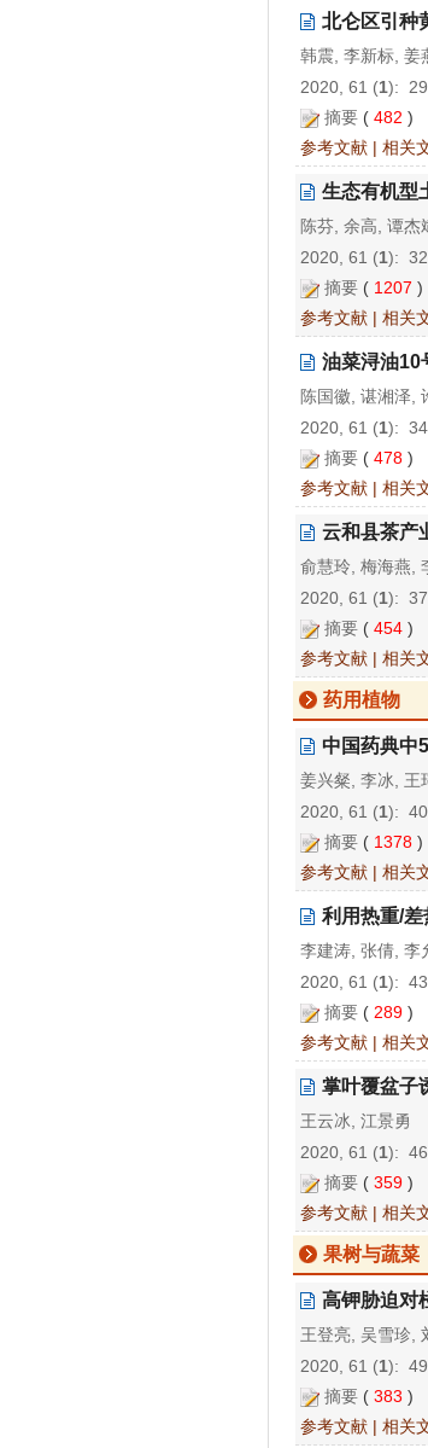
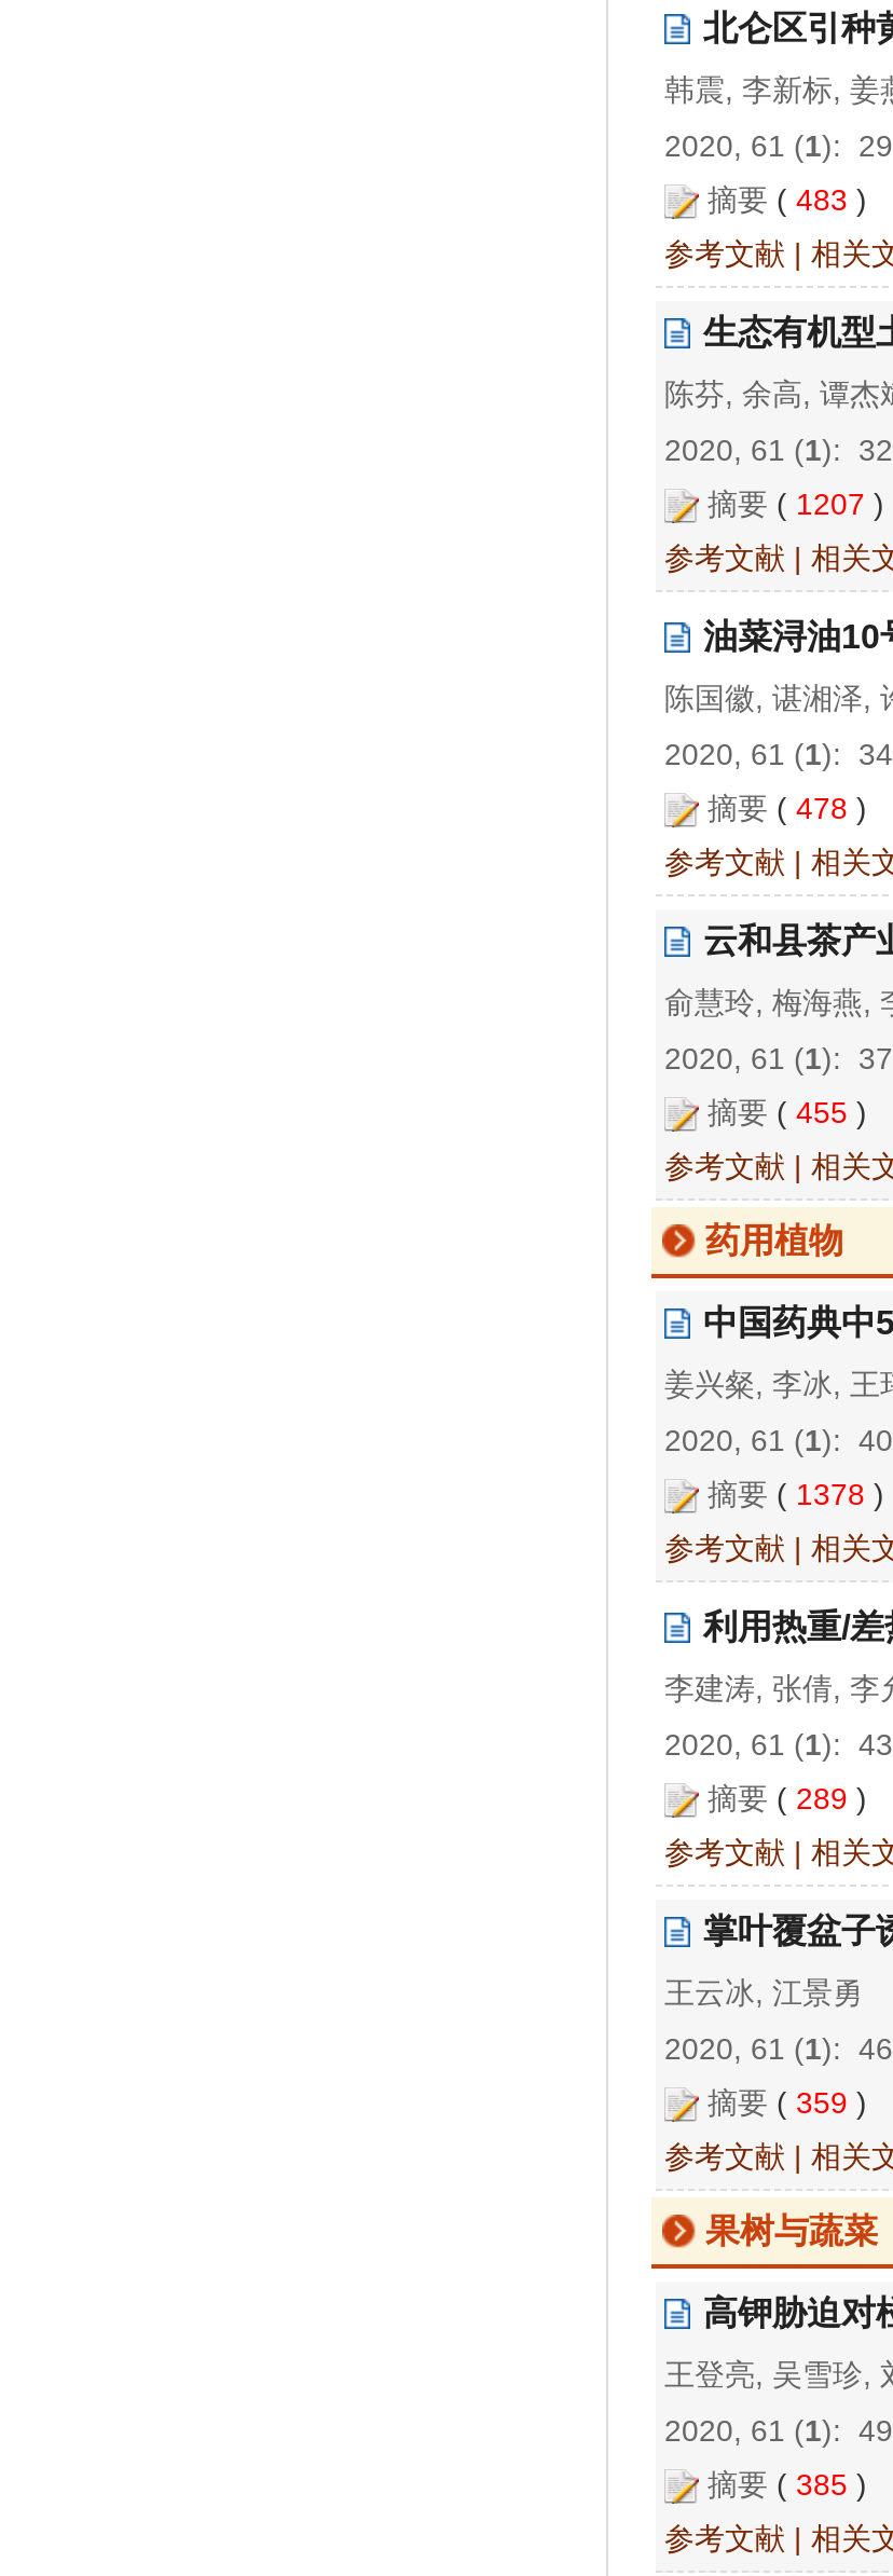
[324,107,428,127] 摘要(482) -> [707,182,893,217] 摘要(483)
[324,618,428,638] 摘要(454) -> [707,1095,893,1129] 摘要(455)
[324,1386,428,1406] 摘要(383) -> [707,2467,893,2502] 摘要(385)

